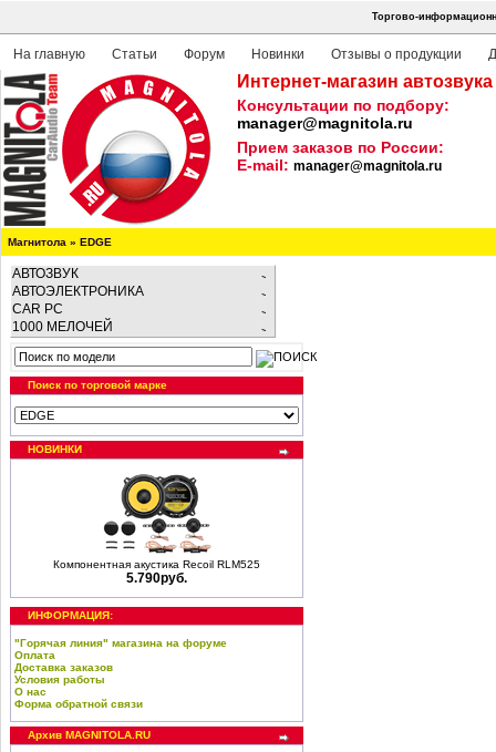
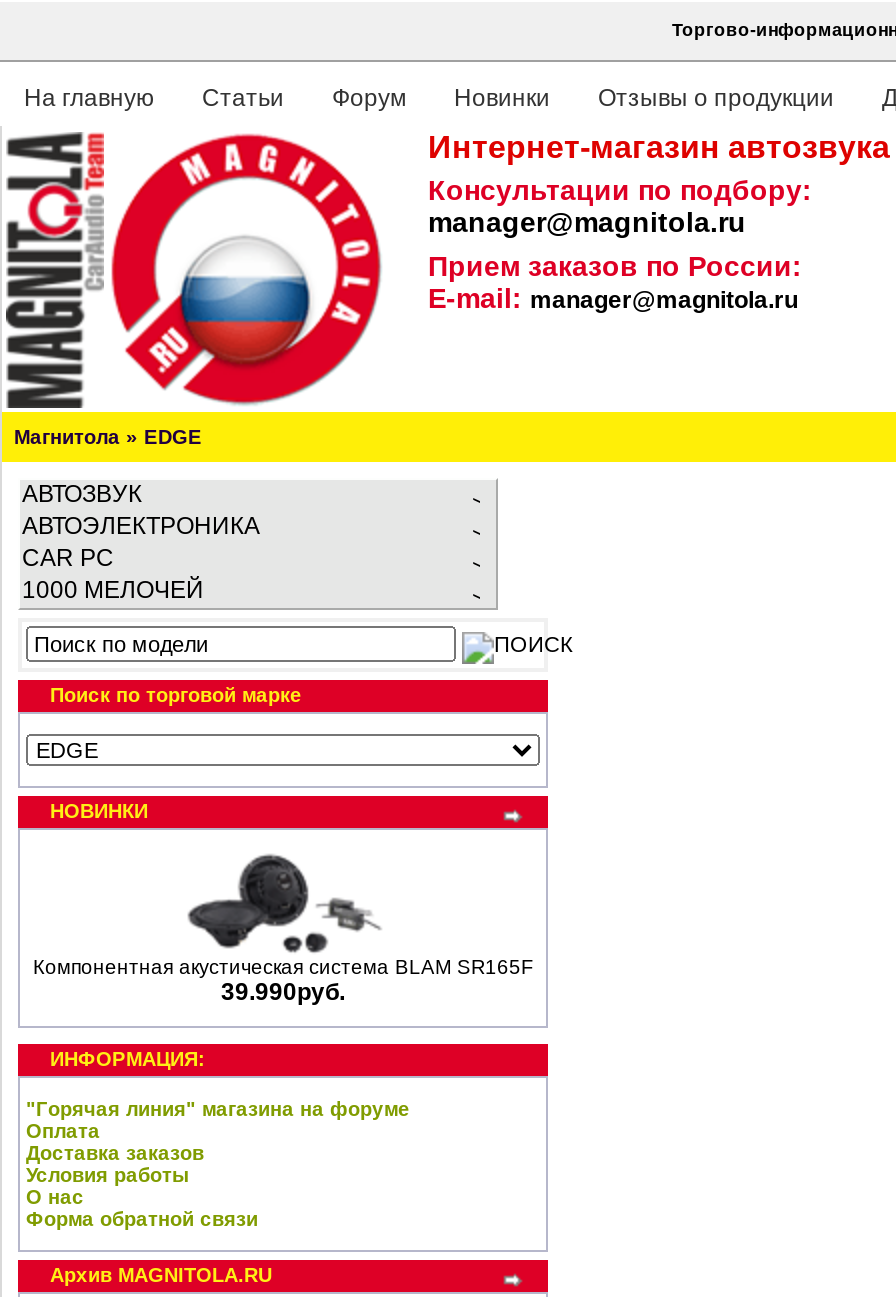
[53,474,260,586] [image] | Компонентная акустика Recoil RLM525 | 5.790руб. -> [33,854,533,1006] [image] | Компонентная акустическая система BLAM SR165F | 39.990руб.

